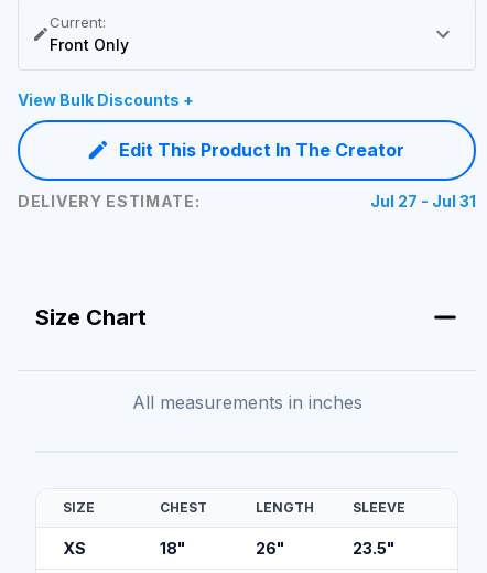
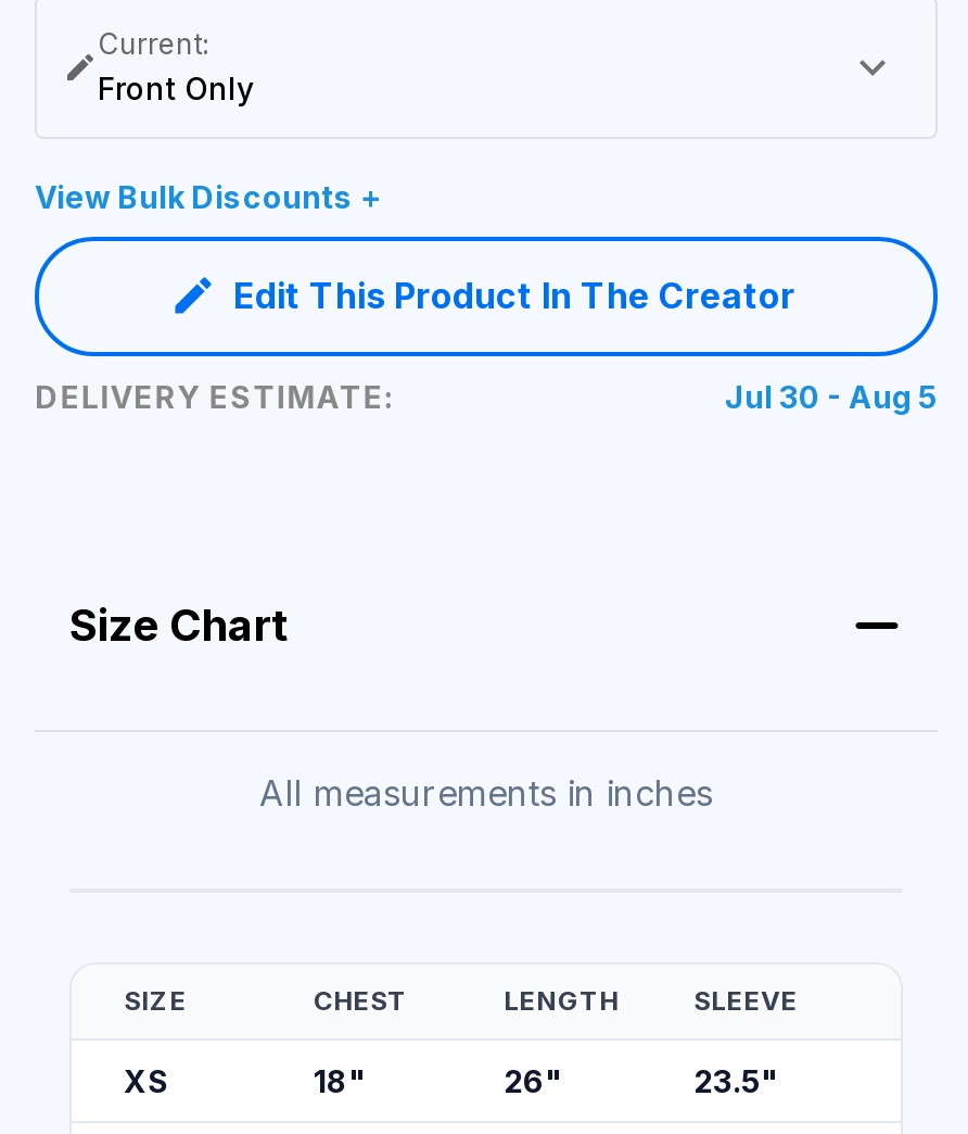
[370,191,476,210] Jul 27 - Jul 31 -> [725,377,938,414] Jul 30 - Aug 5

